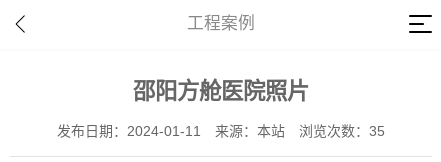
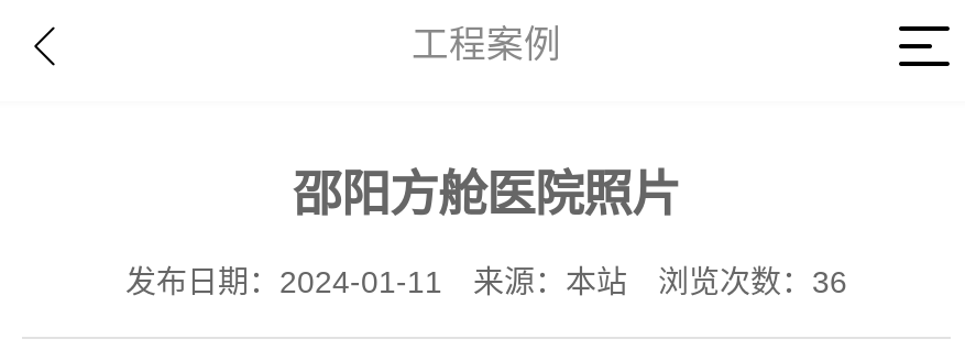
[57,123,385,139] 发布日期：2024-01-11 来源：本站 浏览次数：35 -> [125,264,847,299] 发布日期：2024-01-11 来源：本站 浏览次数：36

